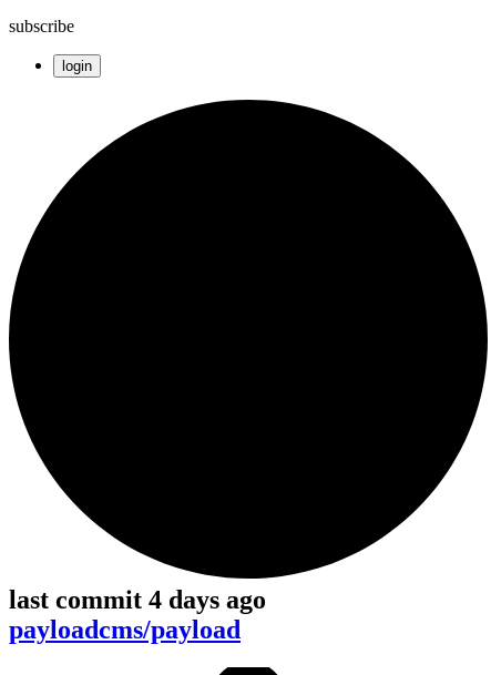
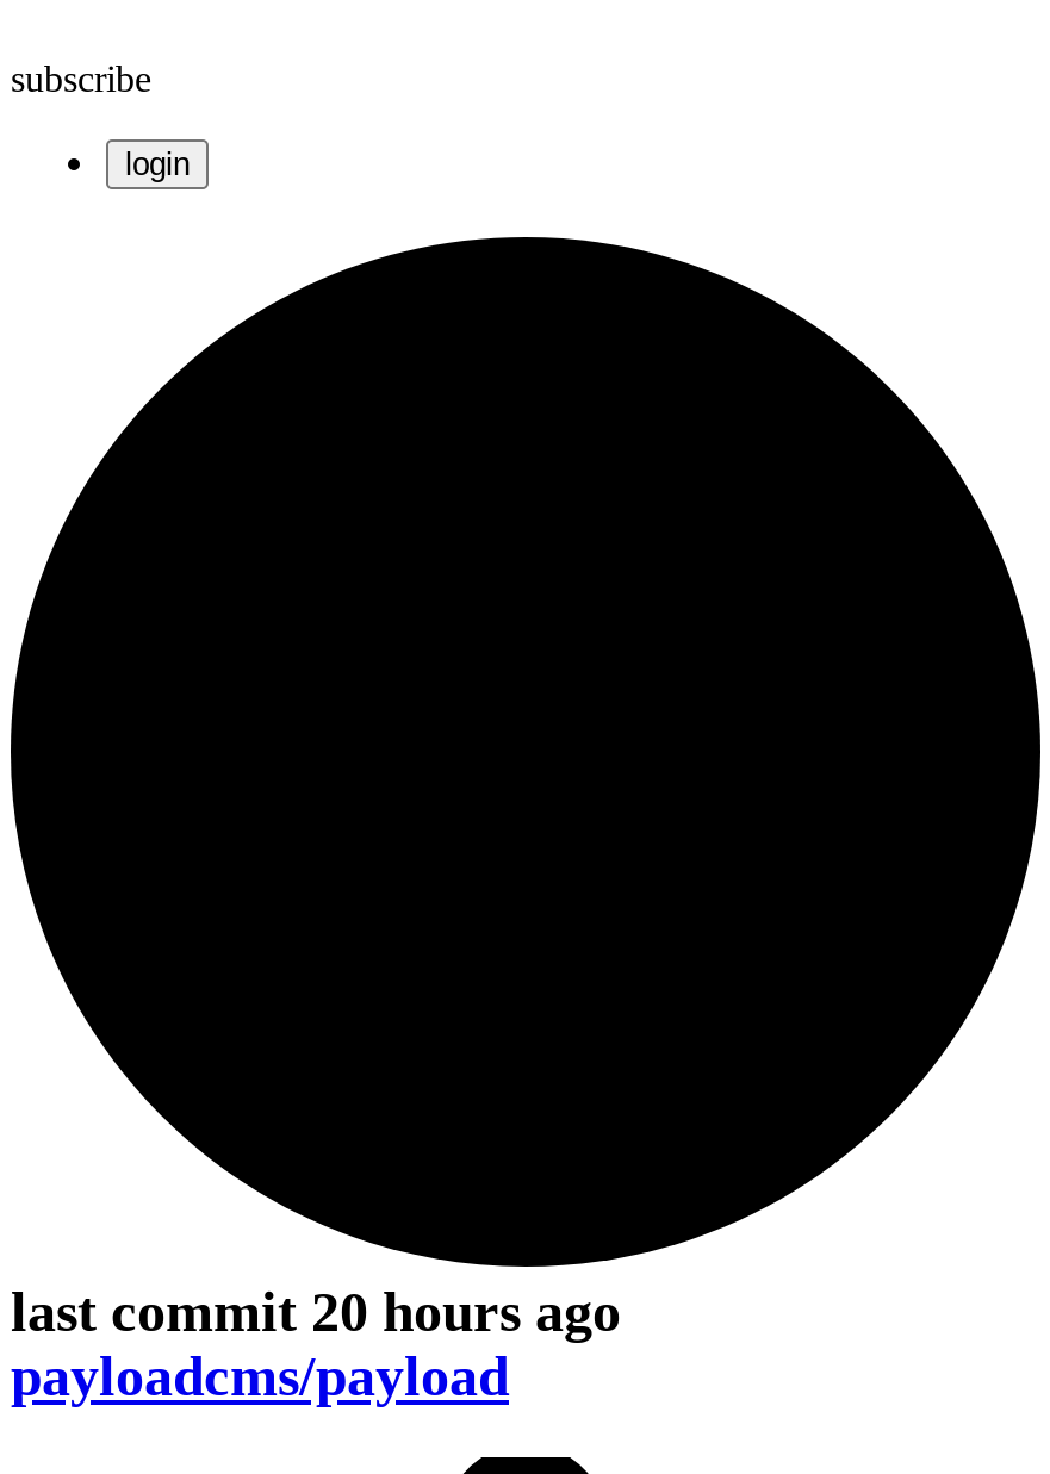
[9,585,266,614] last commit 4 days ago -> [11,1281,621,1343] last commit 20 hours ago

